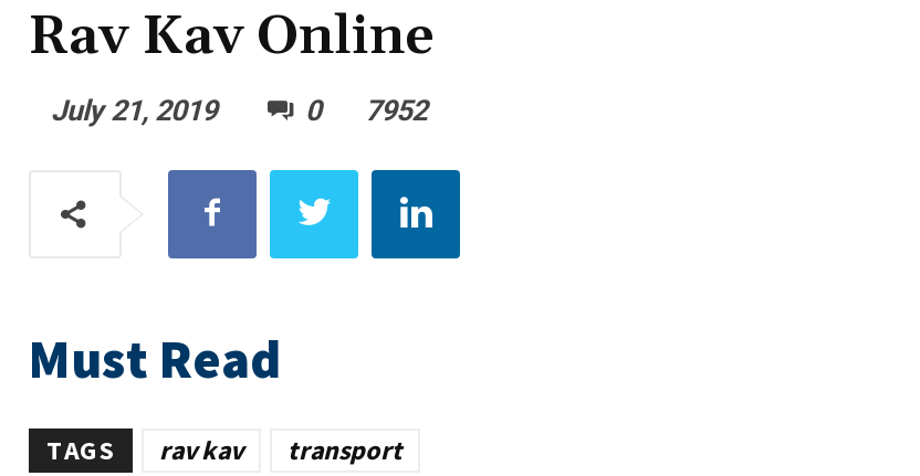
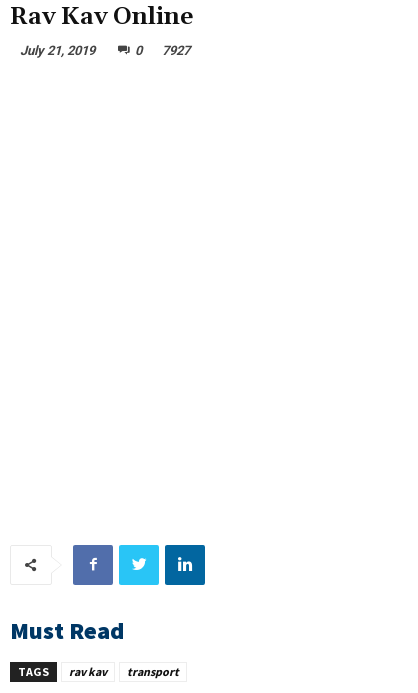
[305,95,427,128] 0 7952 -> [135,43,190,58] 0 7927

